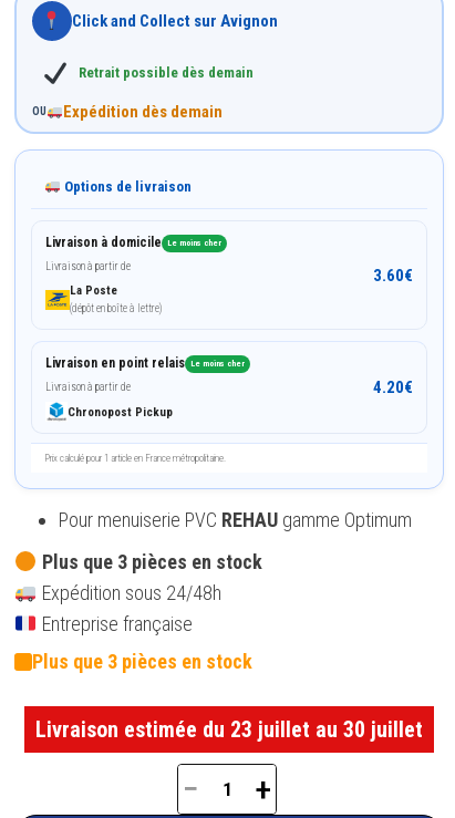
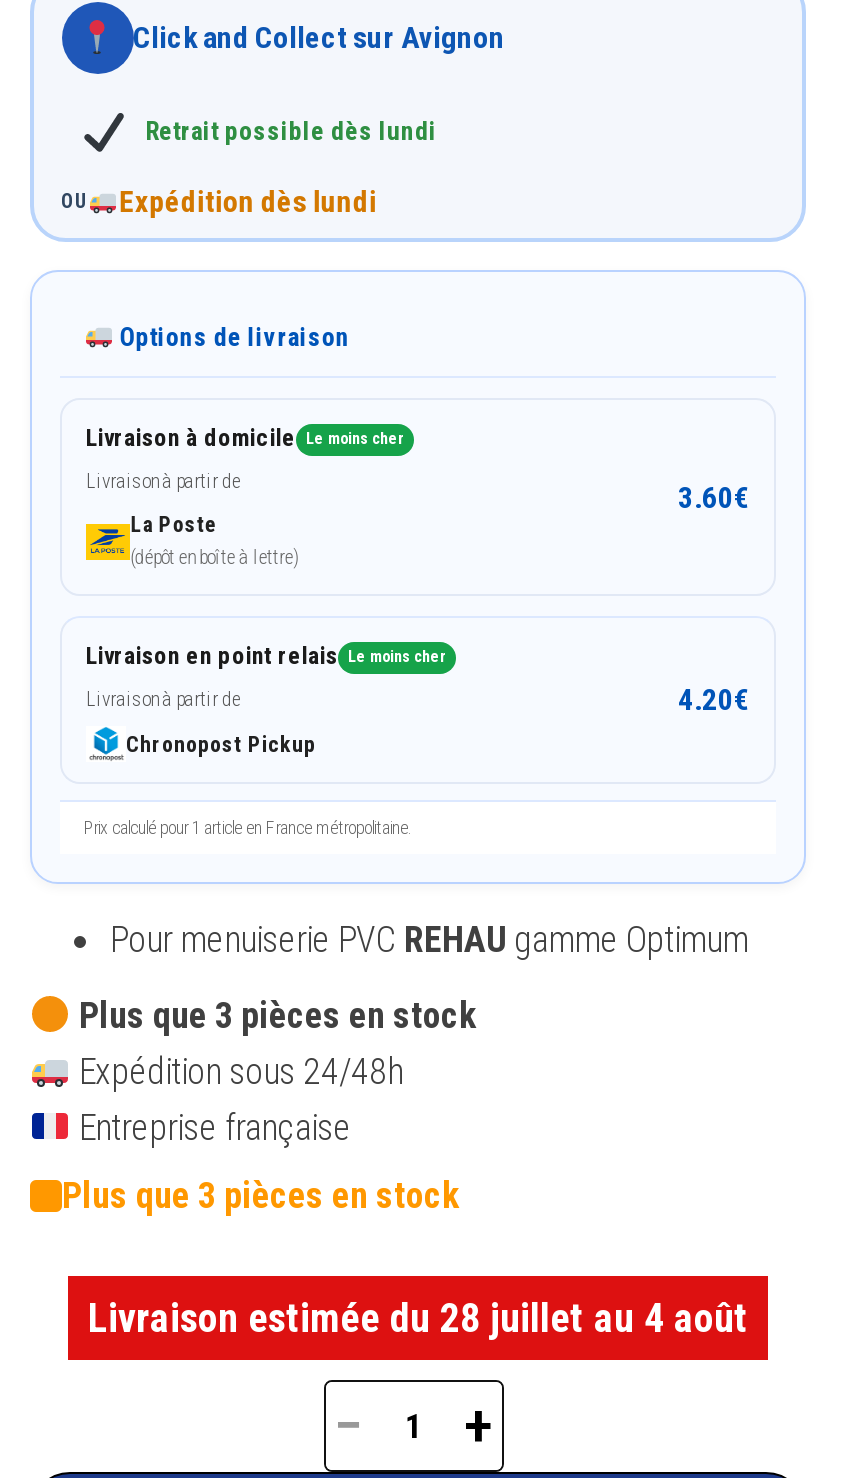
[78,64,253,80] Retrait possible dès demain -> [145,115,437,145] Retrait possible dès lundi
[63,101,223,121] Expédition dès demain -> [119,183,377,219] Expédition dès lundi
[35,716,423,743] Livraison estimée du 23 juillet au 30 juillet -> [88,1294,748,1342] Livraison estimée du 28 juillet au 4 août

